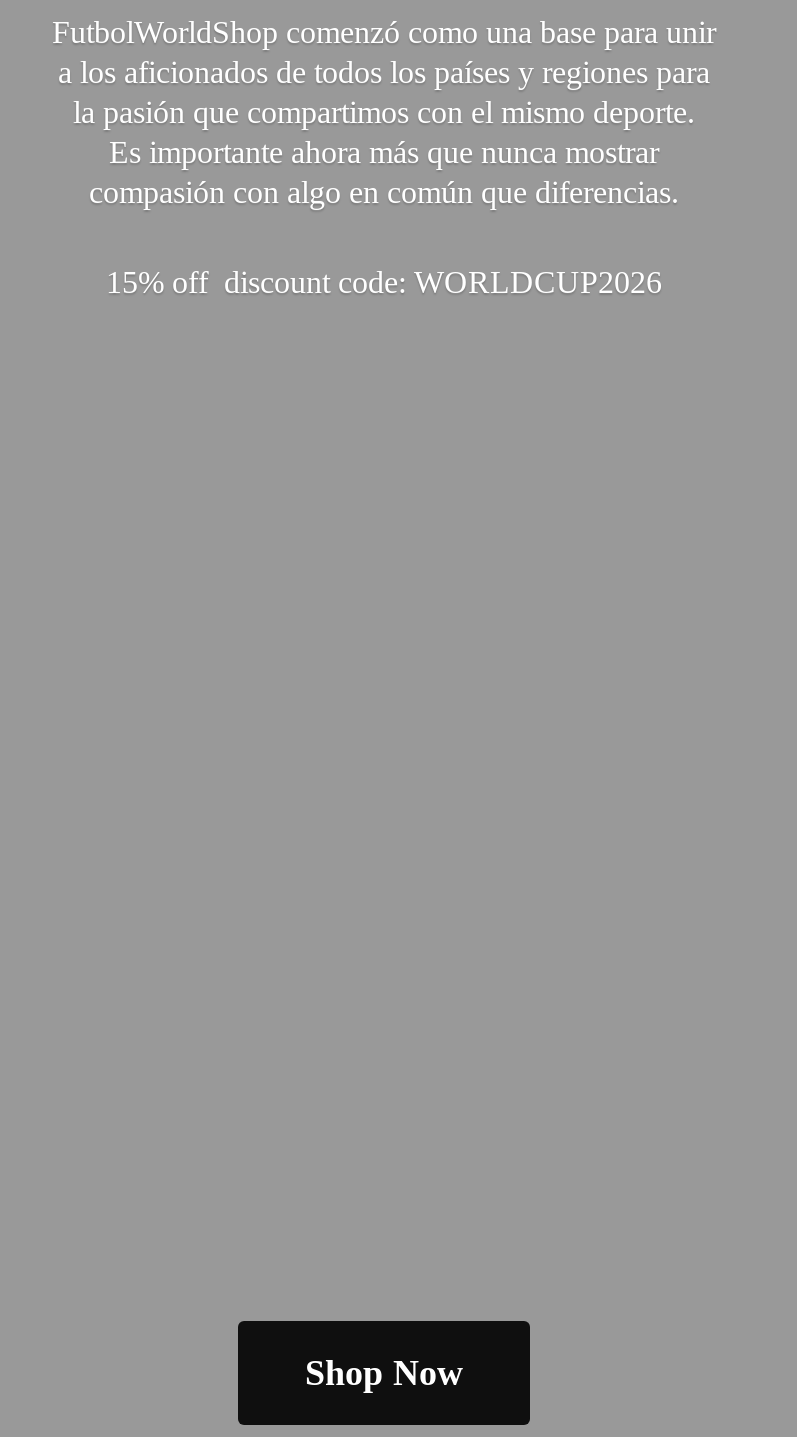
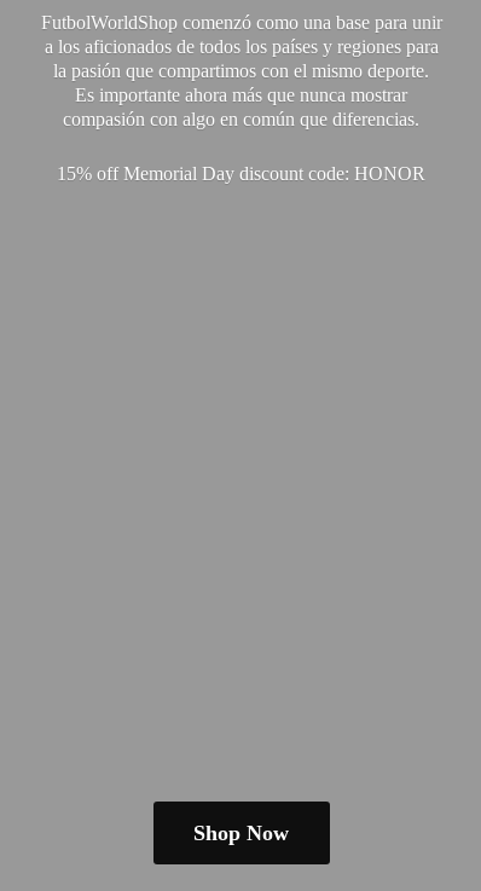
[106,266,662,300] 15% off discount code: WORLDCUP2026 -> [57,164,426,184] 15% off Memorial Day discount code: HONOR

